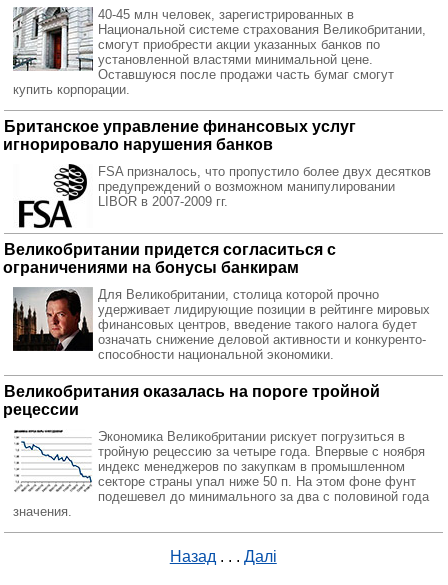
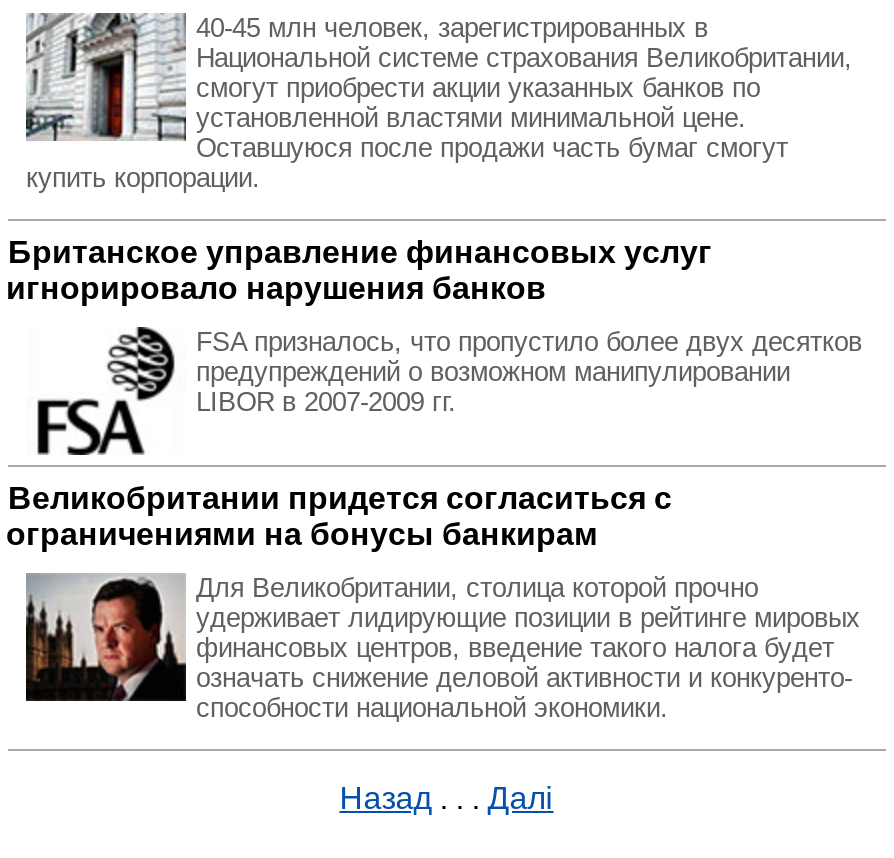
[3,383,429,519] [image] | Великобритания оказалась на пороге тройной | рецессии | Экономика Великобритании рискует погрузиться в | тройную рецессию за четыре года. Впервые с ноября | индекс менеджеров по закупкам в промышленном | секторе страны упал ниже 50 п. На этом фоне фунт | подешевел до минимального за два с половиной года | значения. -> none

